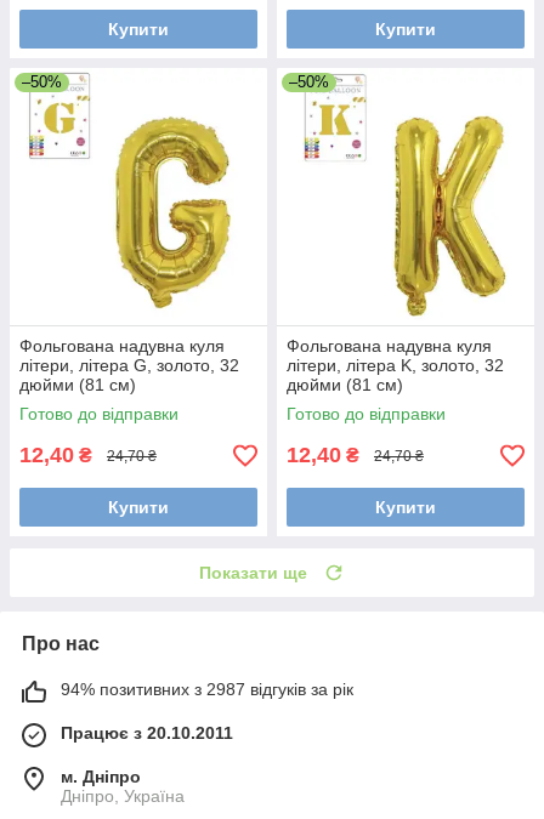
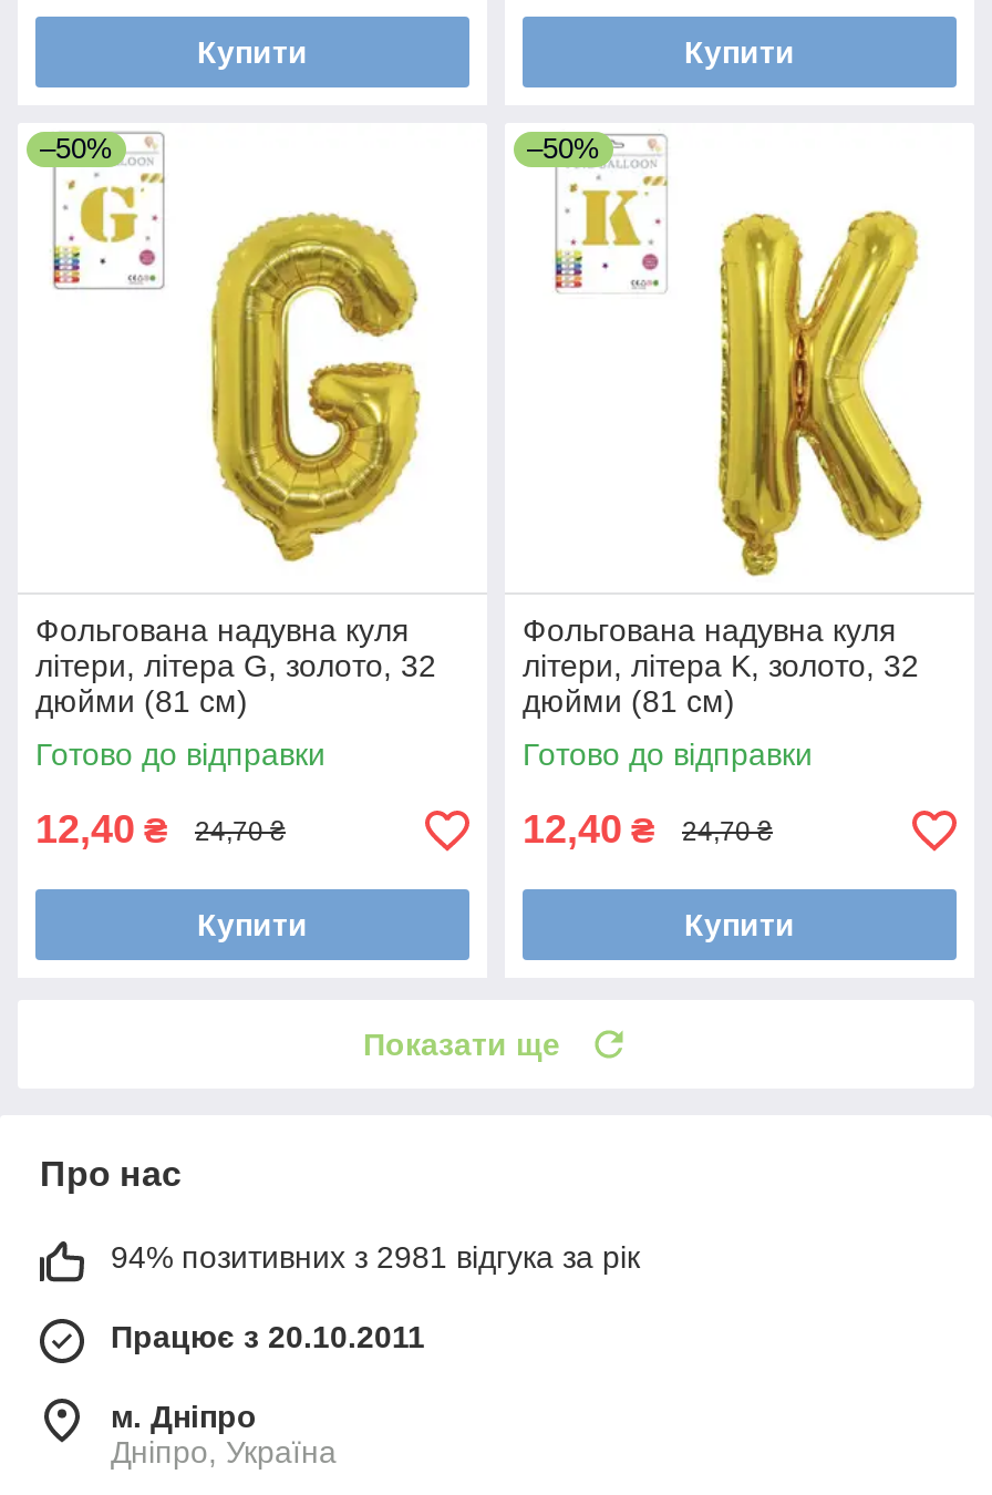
[61,680,353,699] 94% позитивних з 2987 відгуків за рік -> [111,1240,640,1276] 94% позитивних з 2981 відгука за рік

